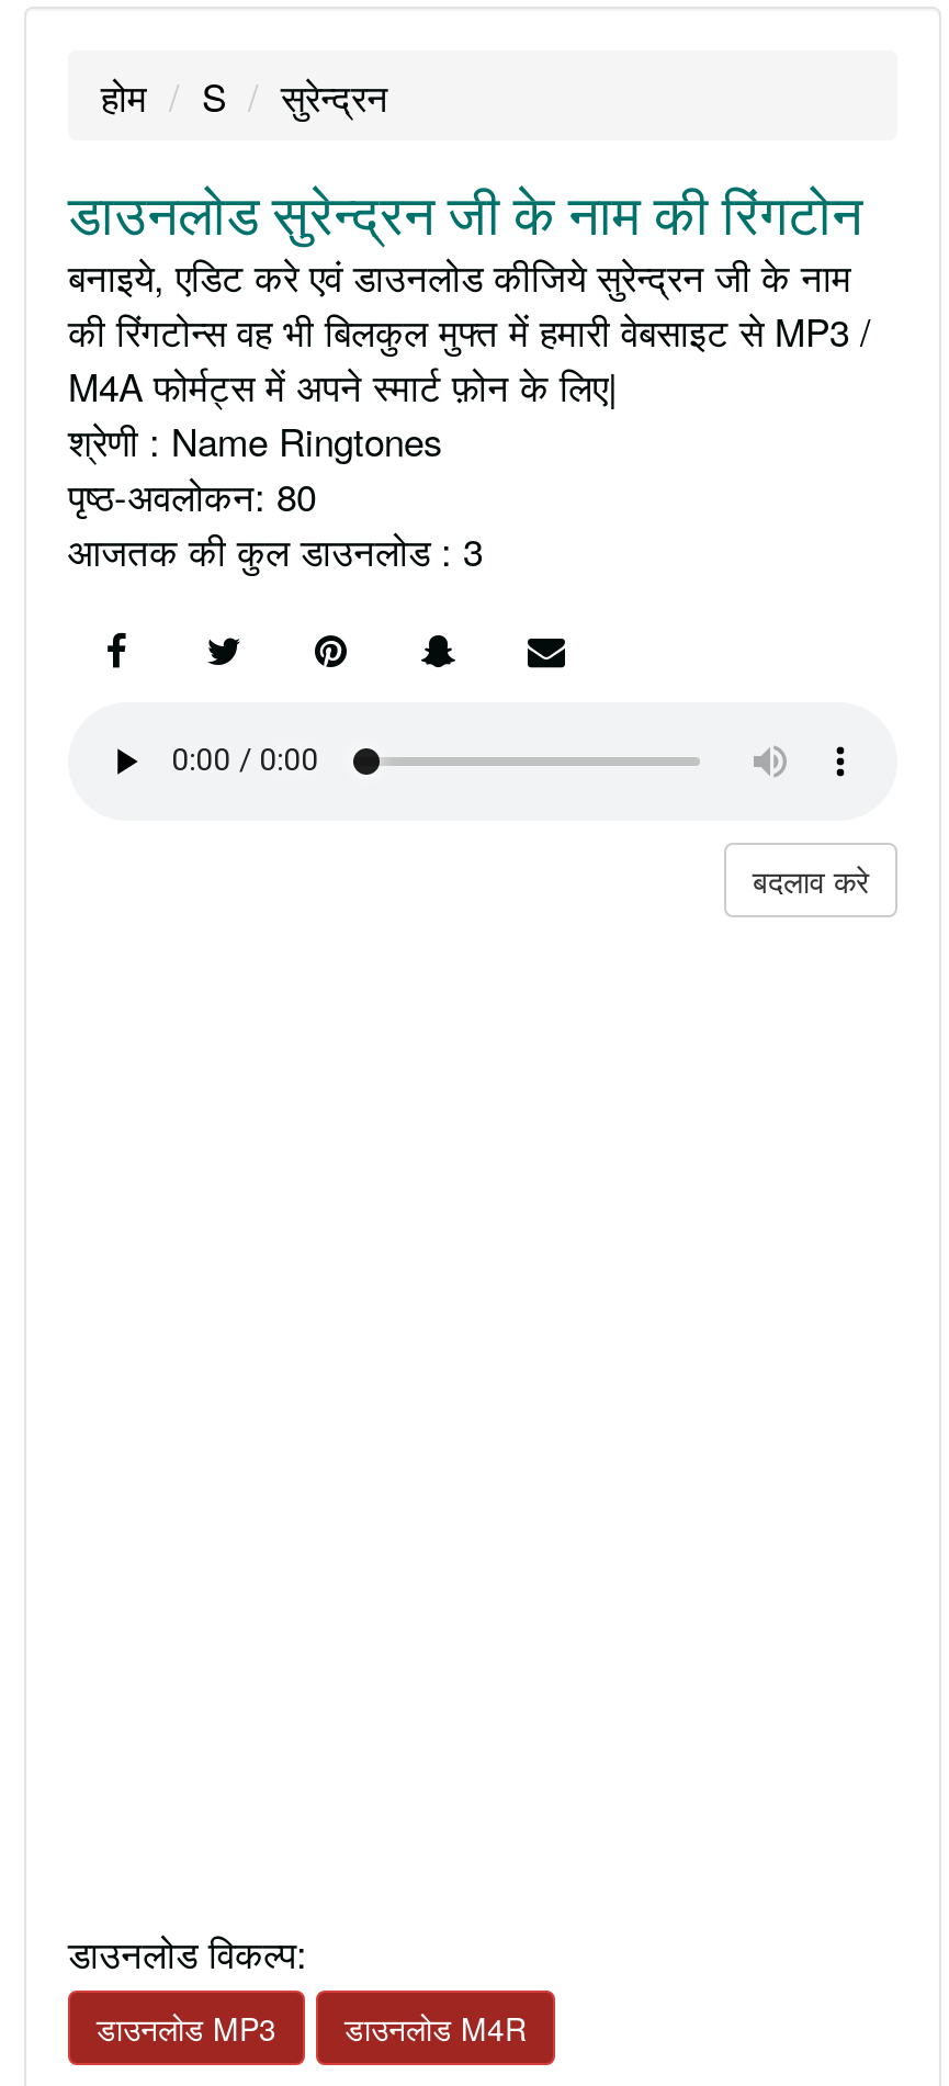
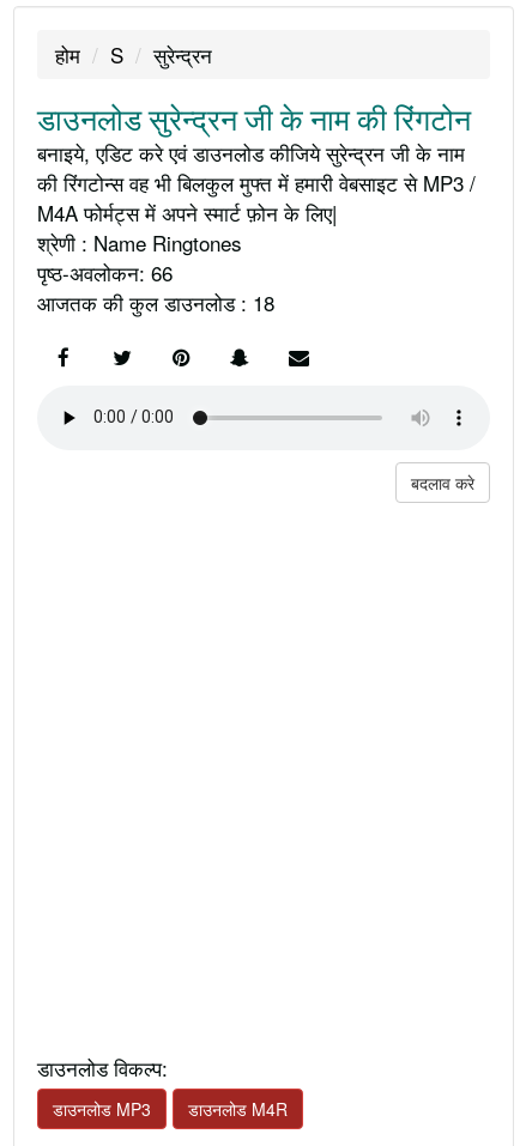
[68,466,316,521] पृष्ठ-अवलोकन: 80 -> [37,257,173,287] पृष्ठ-अवलोकन: 66
[68,521,483,576] आजतक की कुल डाउनलोड : 3 -> [37,287,274,317] आजतक की कुल डाउनलोड : 18

